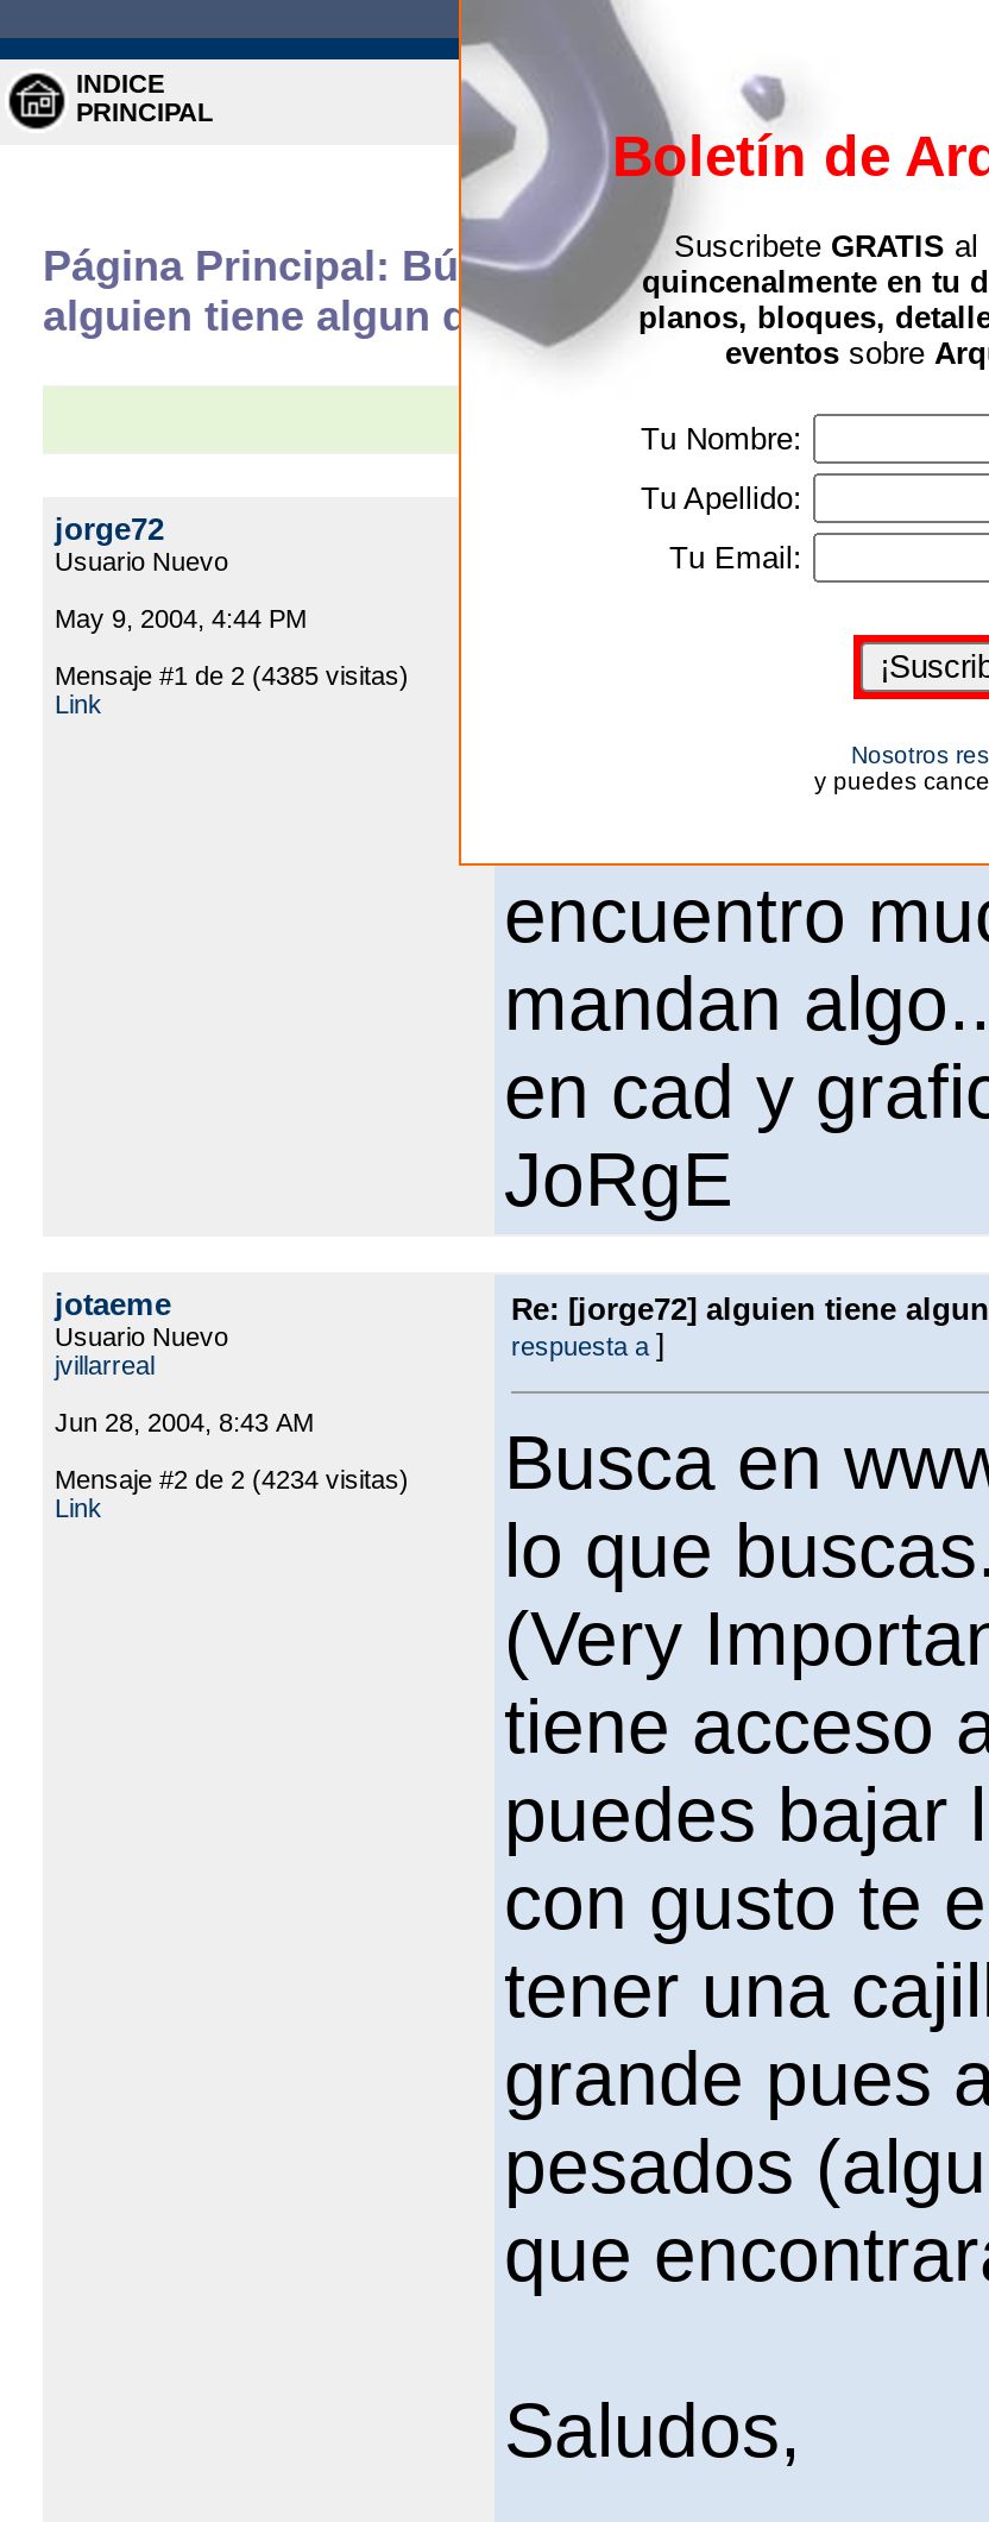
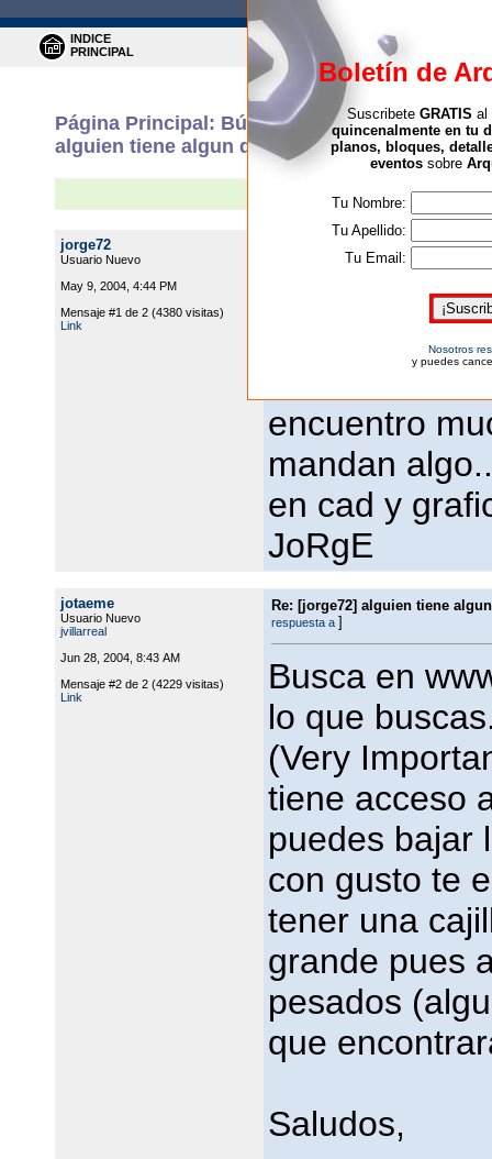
[55,661,409,690] Mensaje #1 de 2 (4385 visitas) -> [60,306,224,319] Mensaje #1 de 2 (4380 visitas)
[55,1465,409,1493] Mensaje #2 de 2 (4234 visitas) -> [60,677,224,691] Mensaje #2 de 2 (4229 visitas)

